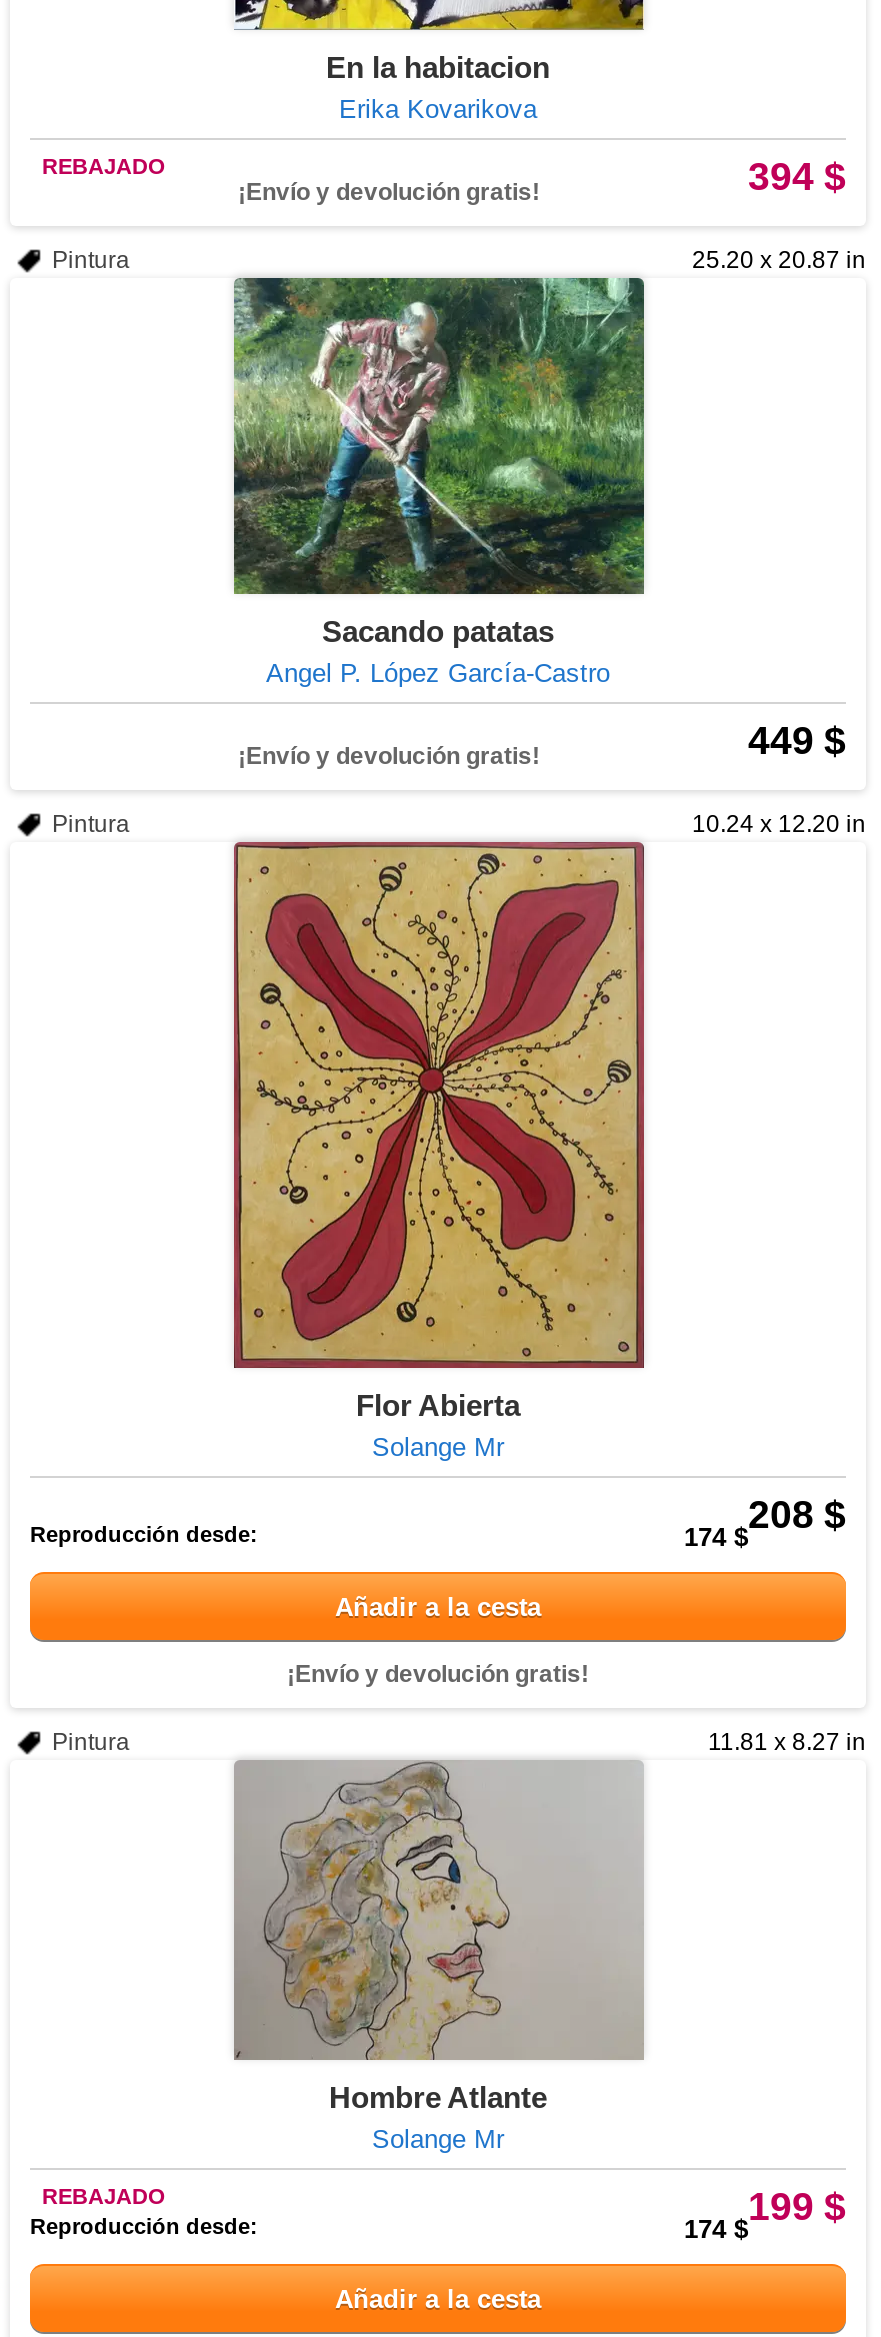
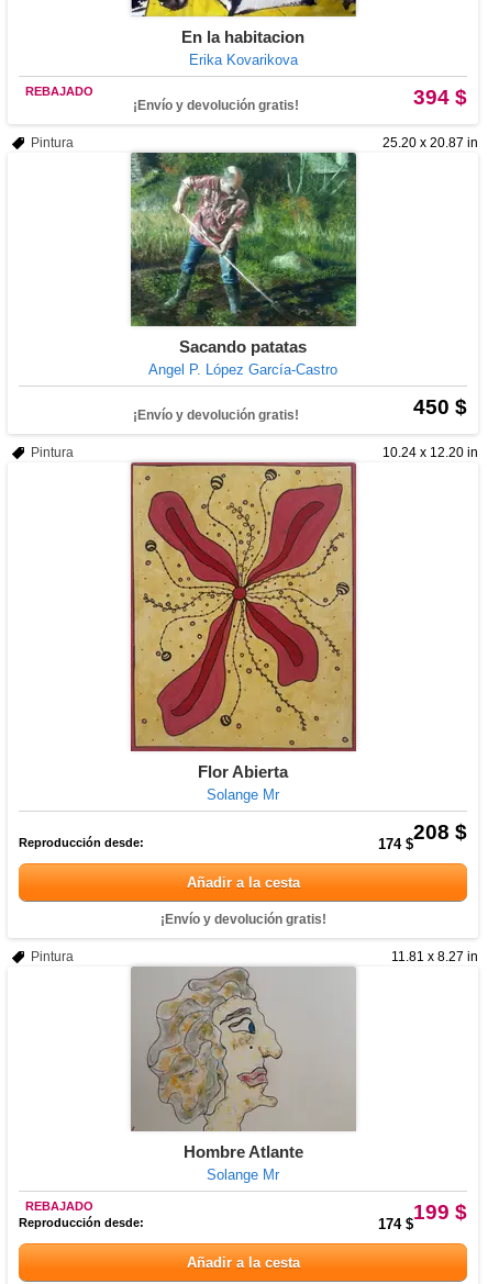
[748,718,846,762] 449 $ -> [413,394,467,418] 450 $

